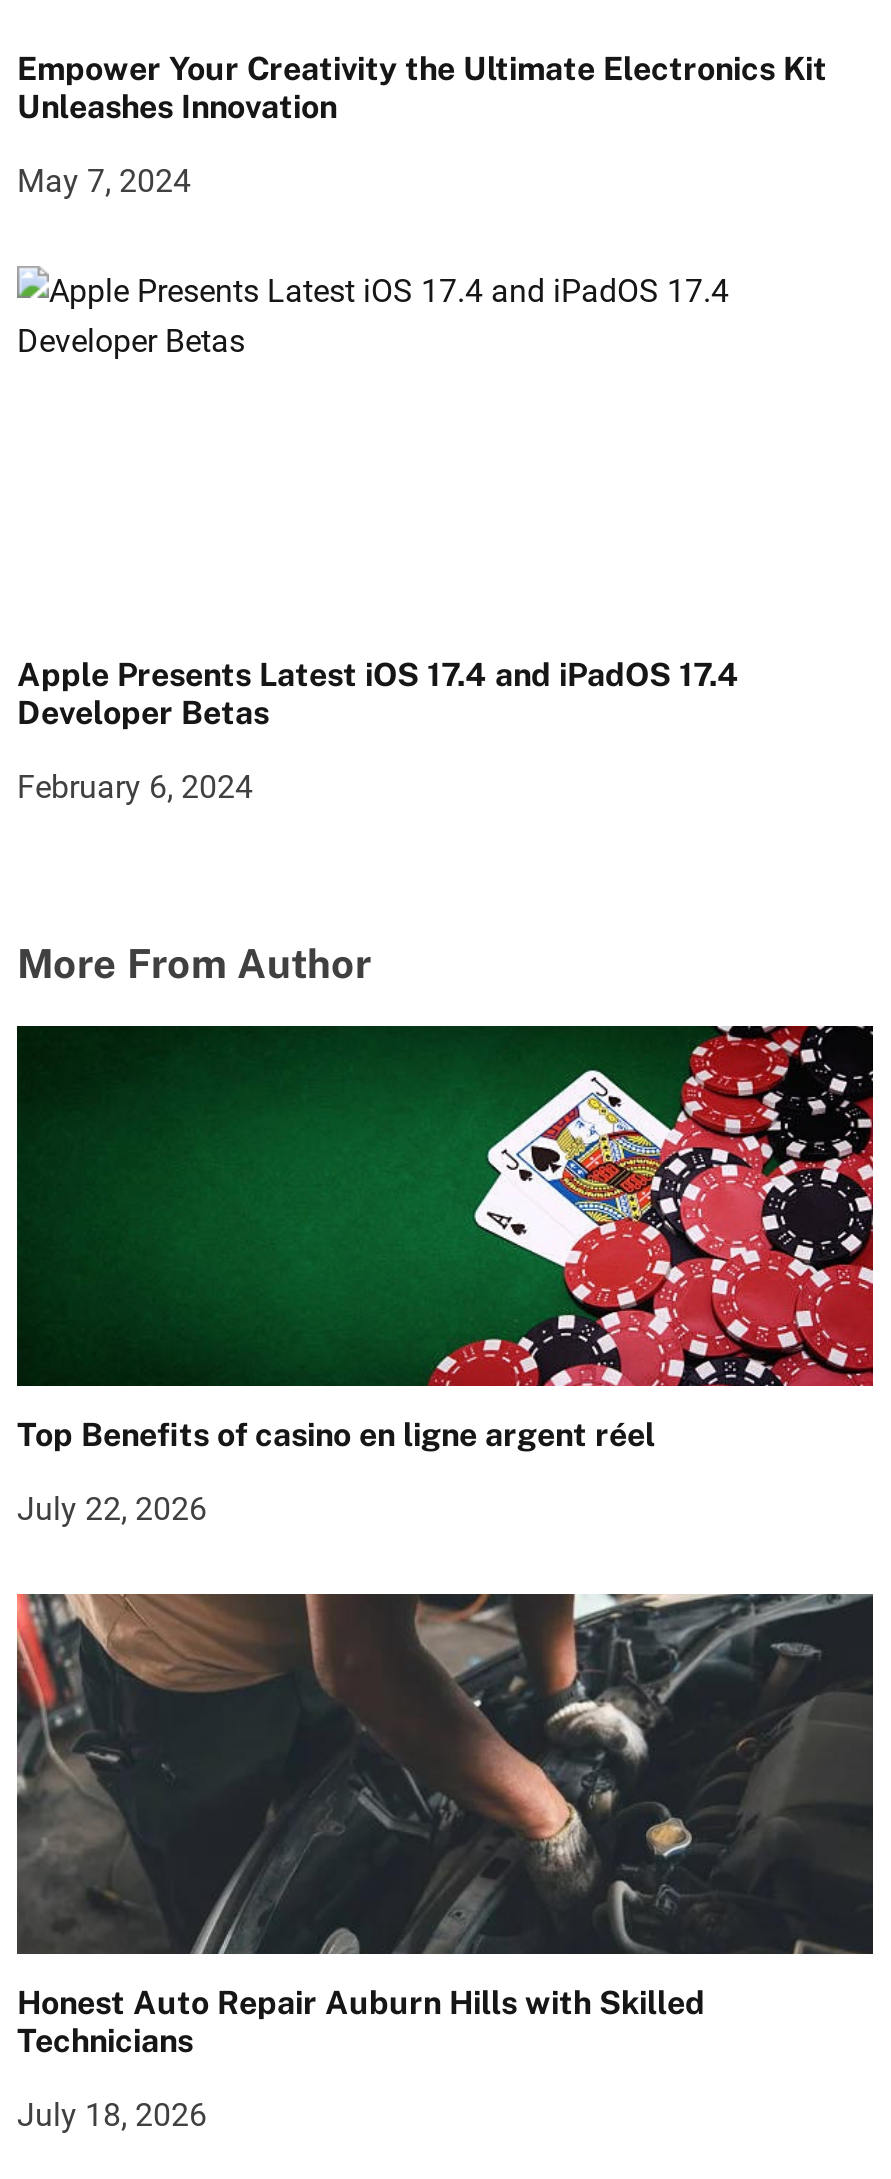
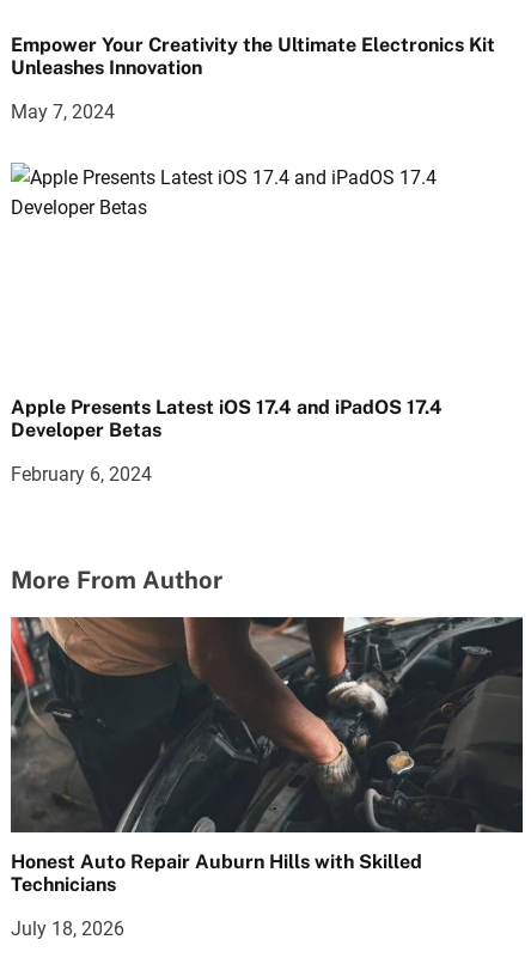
[15,1024,875,1528] [image] | Top Benefits of casino en ligne argent réel | July 22, 2026 -> none

